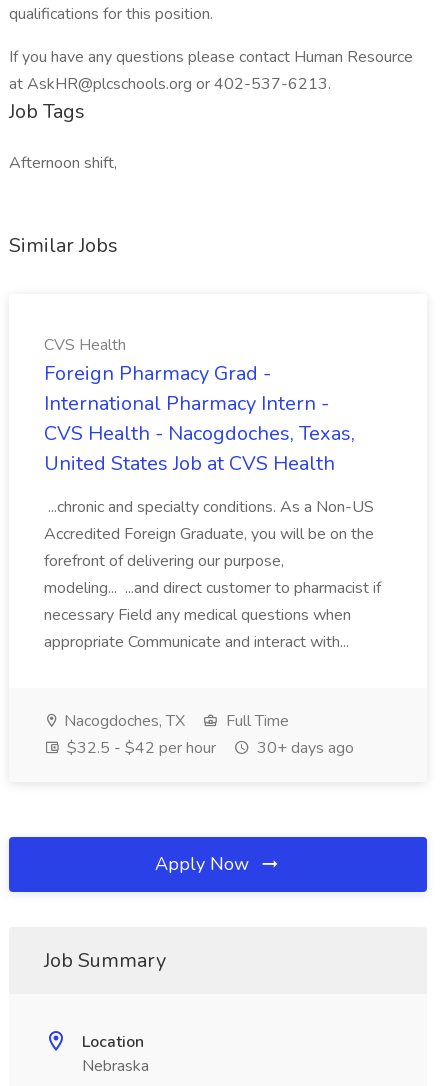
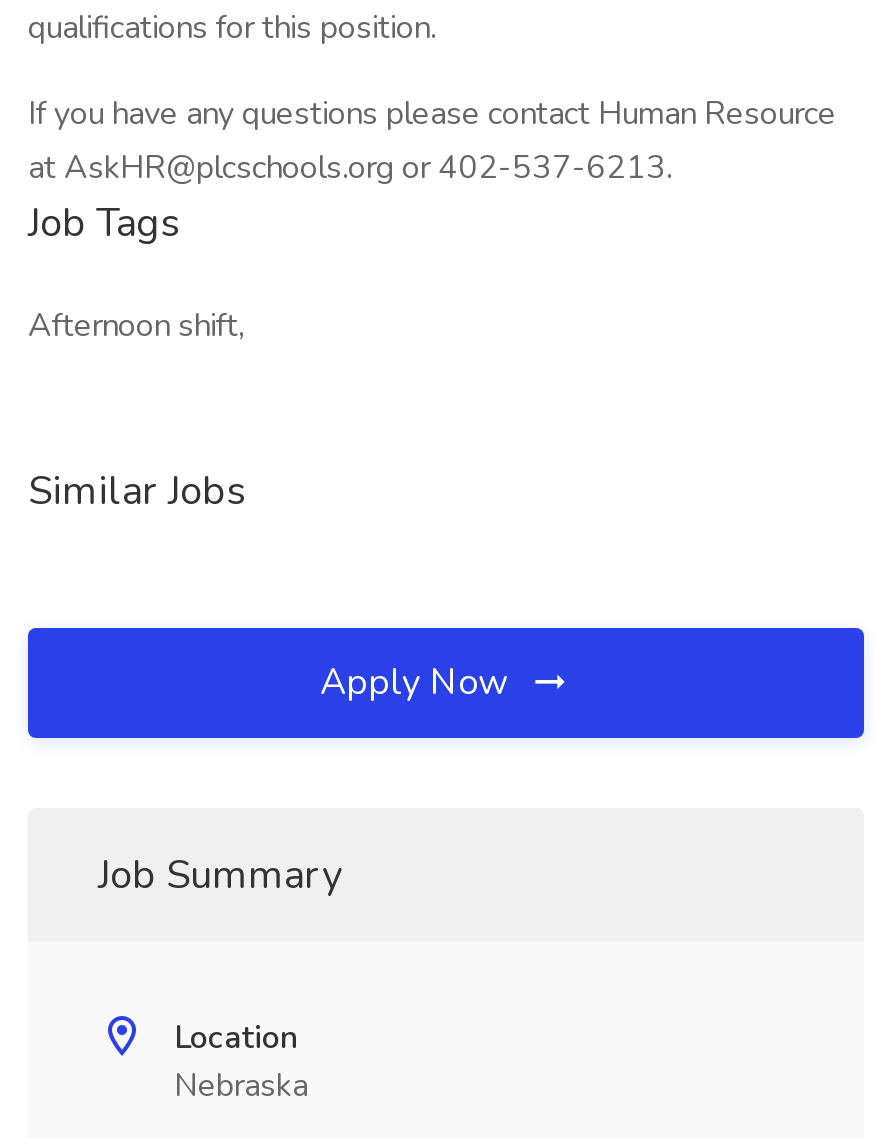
[44,334,381,653] CVS Health | Foreign Pharmacy Grad - | International Pharmacy Intern - | CVS Health - Nacogdoches, Texas, | United States Job at CVS Health | ...chronic and specialty conditions. As a Non-US | Accredited Foreign Graduate, you will be on the | forefront of delivering our purpose, | modeling... ...and direct customer to pharmacist if | necessary Field any medical questions when | appropriate Communicate and interact with... -> none
[60,710,354,759] Nacogdoches, TX | Full Time | $32.5 - $42 per hour | 30+ days ago -> none

